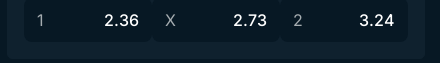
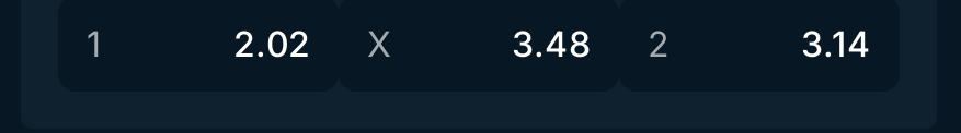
[104,10,176,30] 2.36 X -> [233,22,391,66] 2.02 X
[233,10,303,30] 2.73 2 -> [512,22,670,66] 3.48 2
[359,10,395,30] 3.24 -> [801,22,871,66] 3.14

